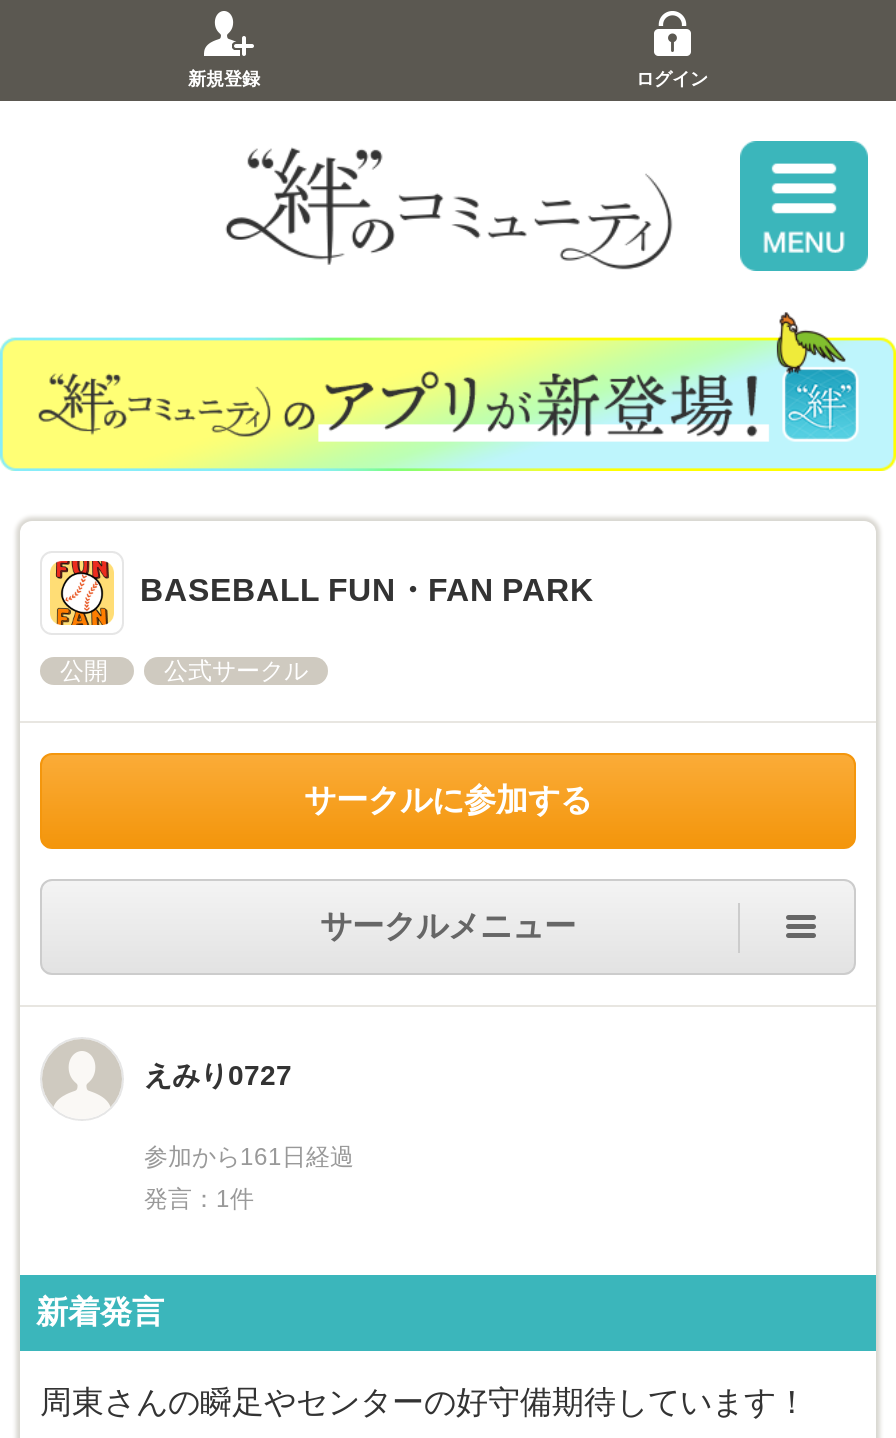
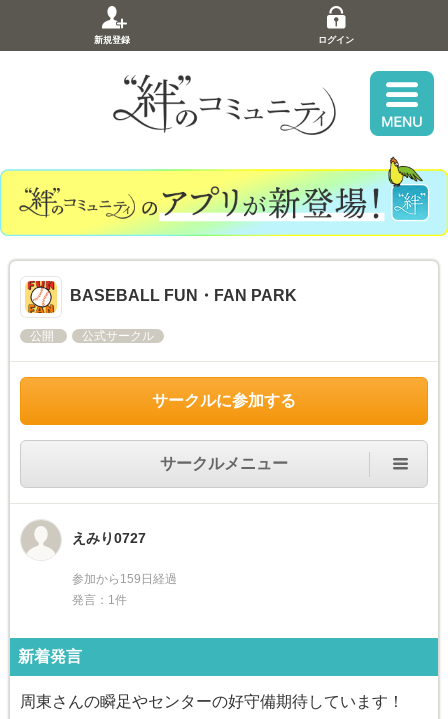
[144,1143,354,1171] 参加から161日経過 -> [72,572,177,586] 参加から159日経過

